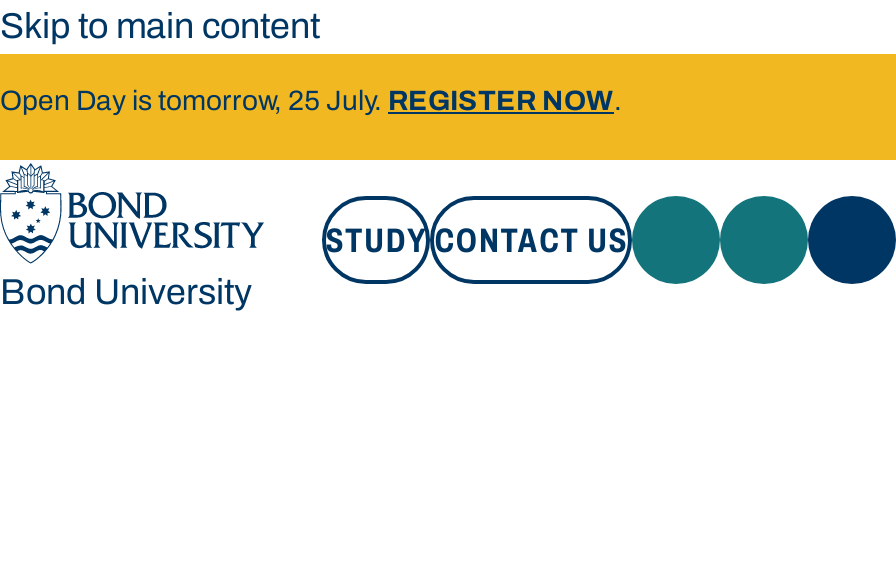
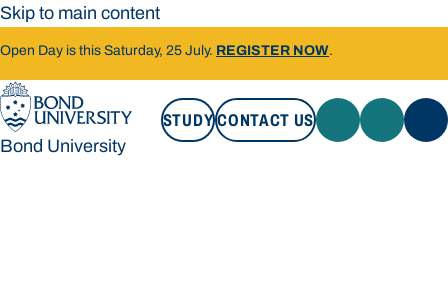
[0,86,622,116] Open Day is tomorrow, 25 July. REGISTER NOW. -> [0,43,333,58] Open Day is this Saturday, 25 July. REGISTER NOW.

